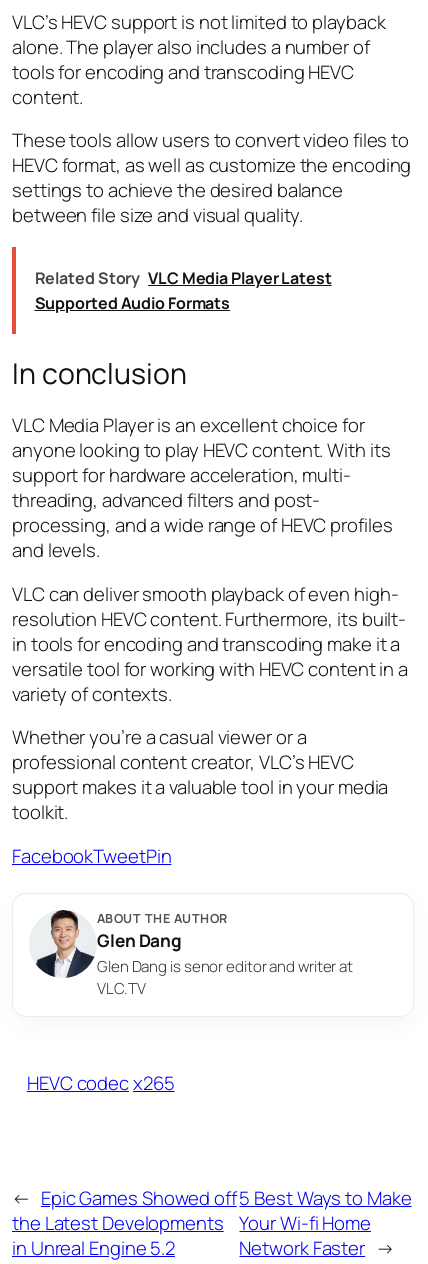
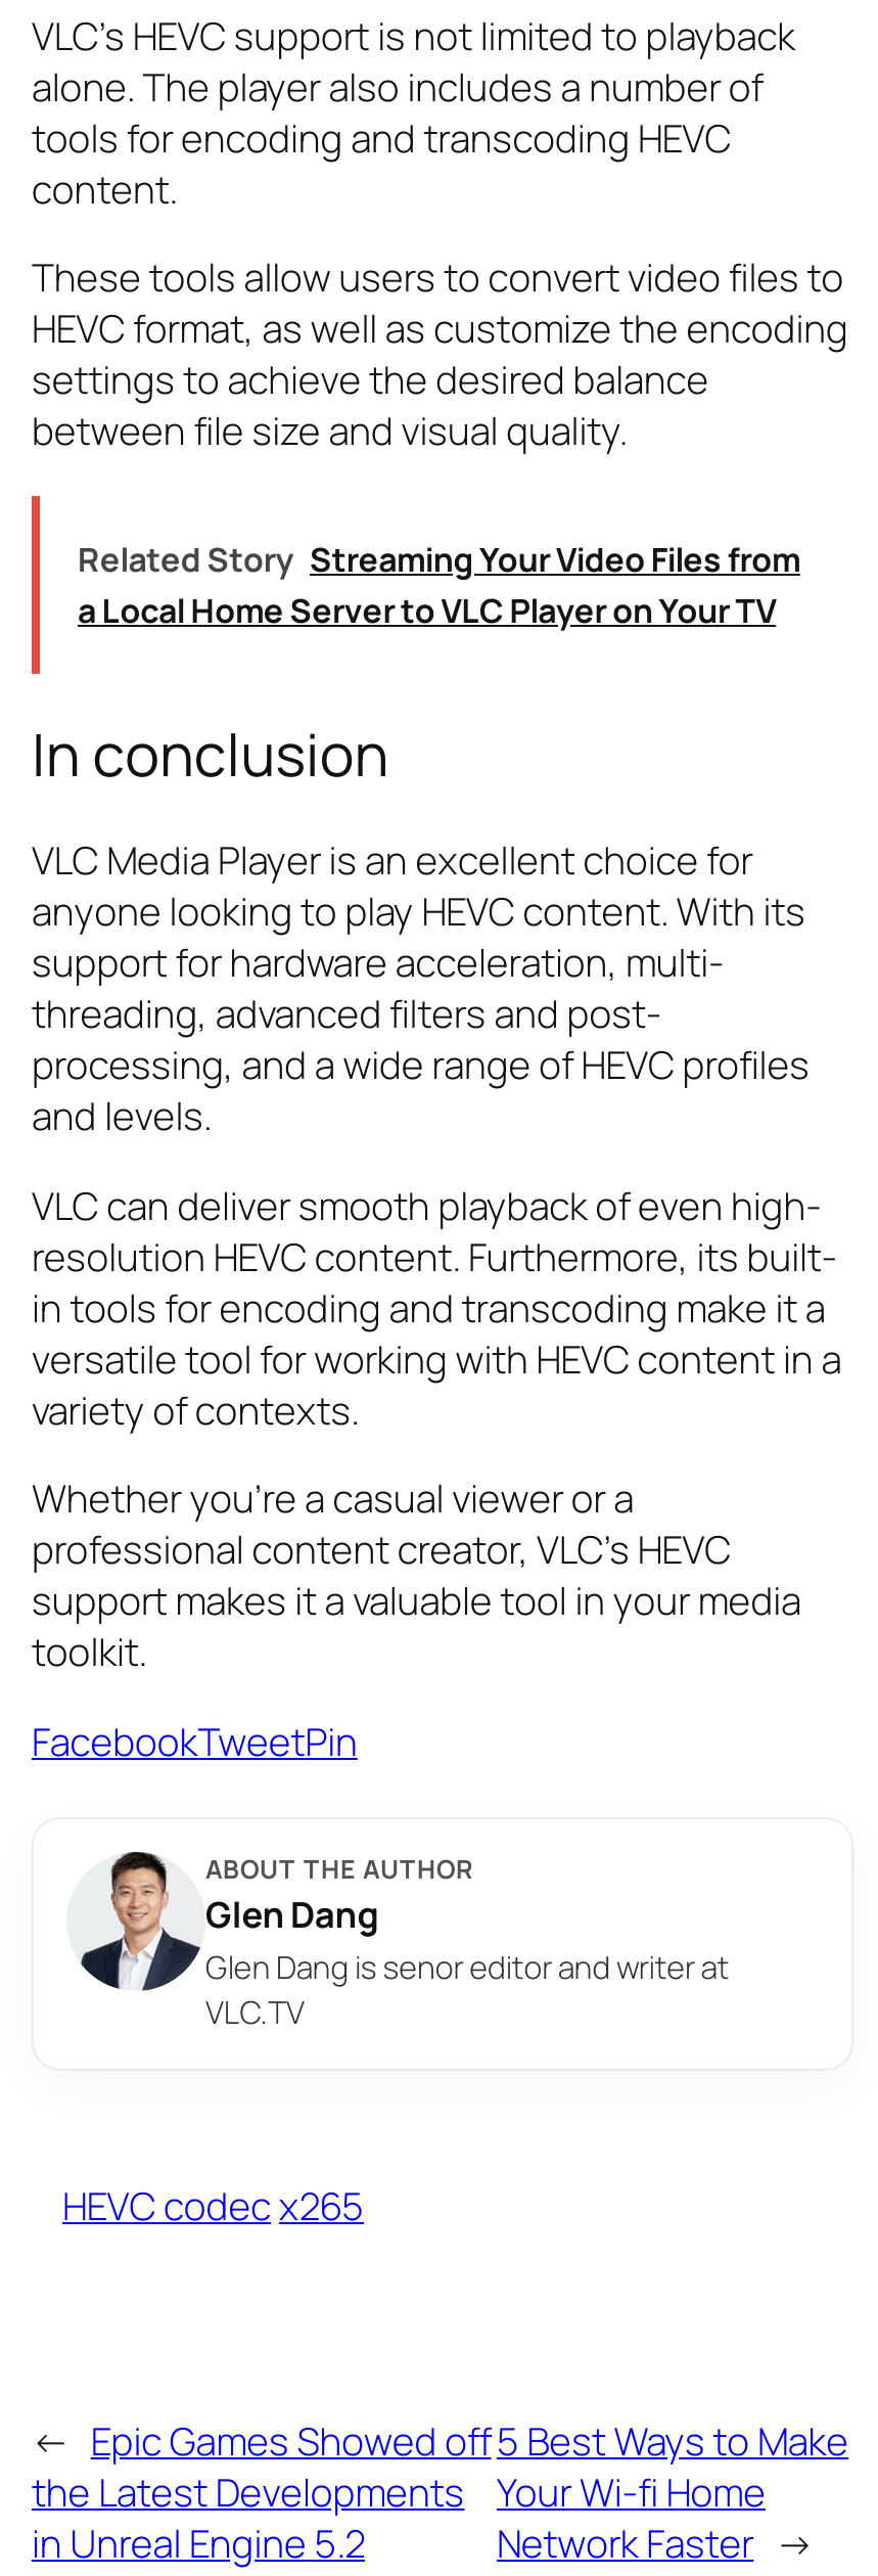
[34,267,332,314] Related Story VLC Media Player Latest | Supported Audio Formats -> [78,538,800,634] Related Story Streaming Your Video Files from | a Local Home Server to VLC Player on Your TV

